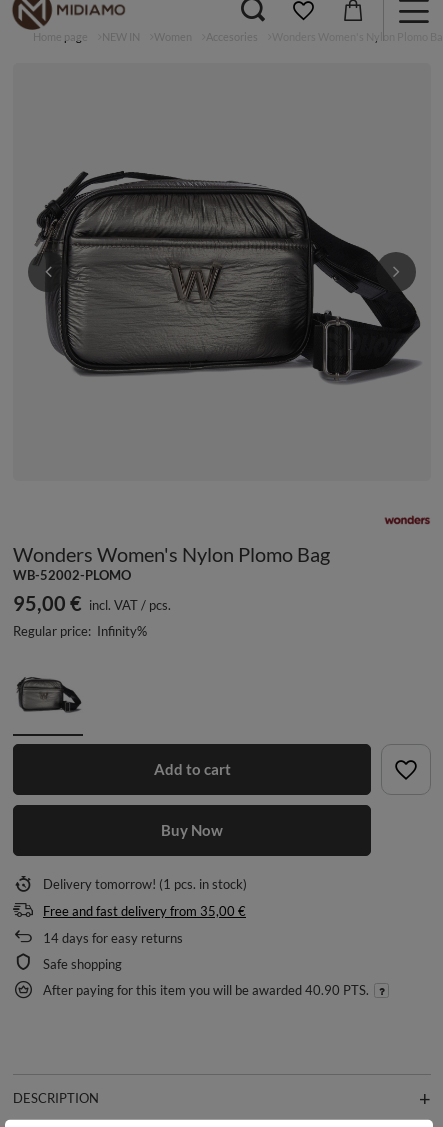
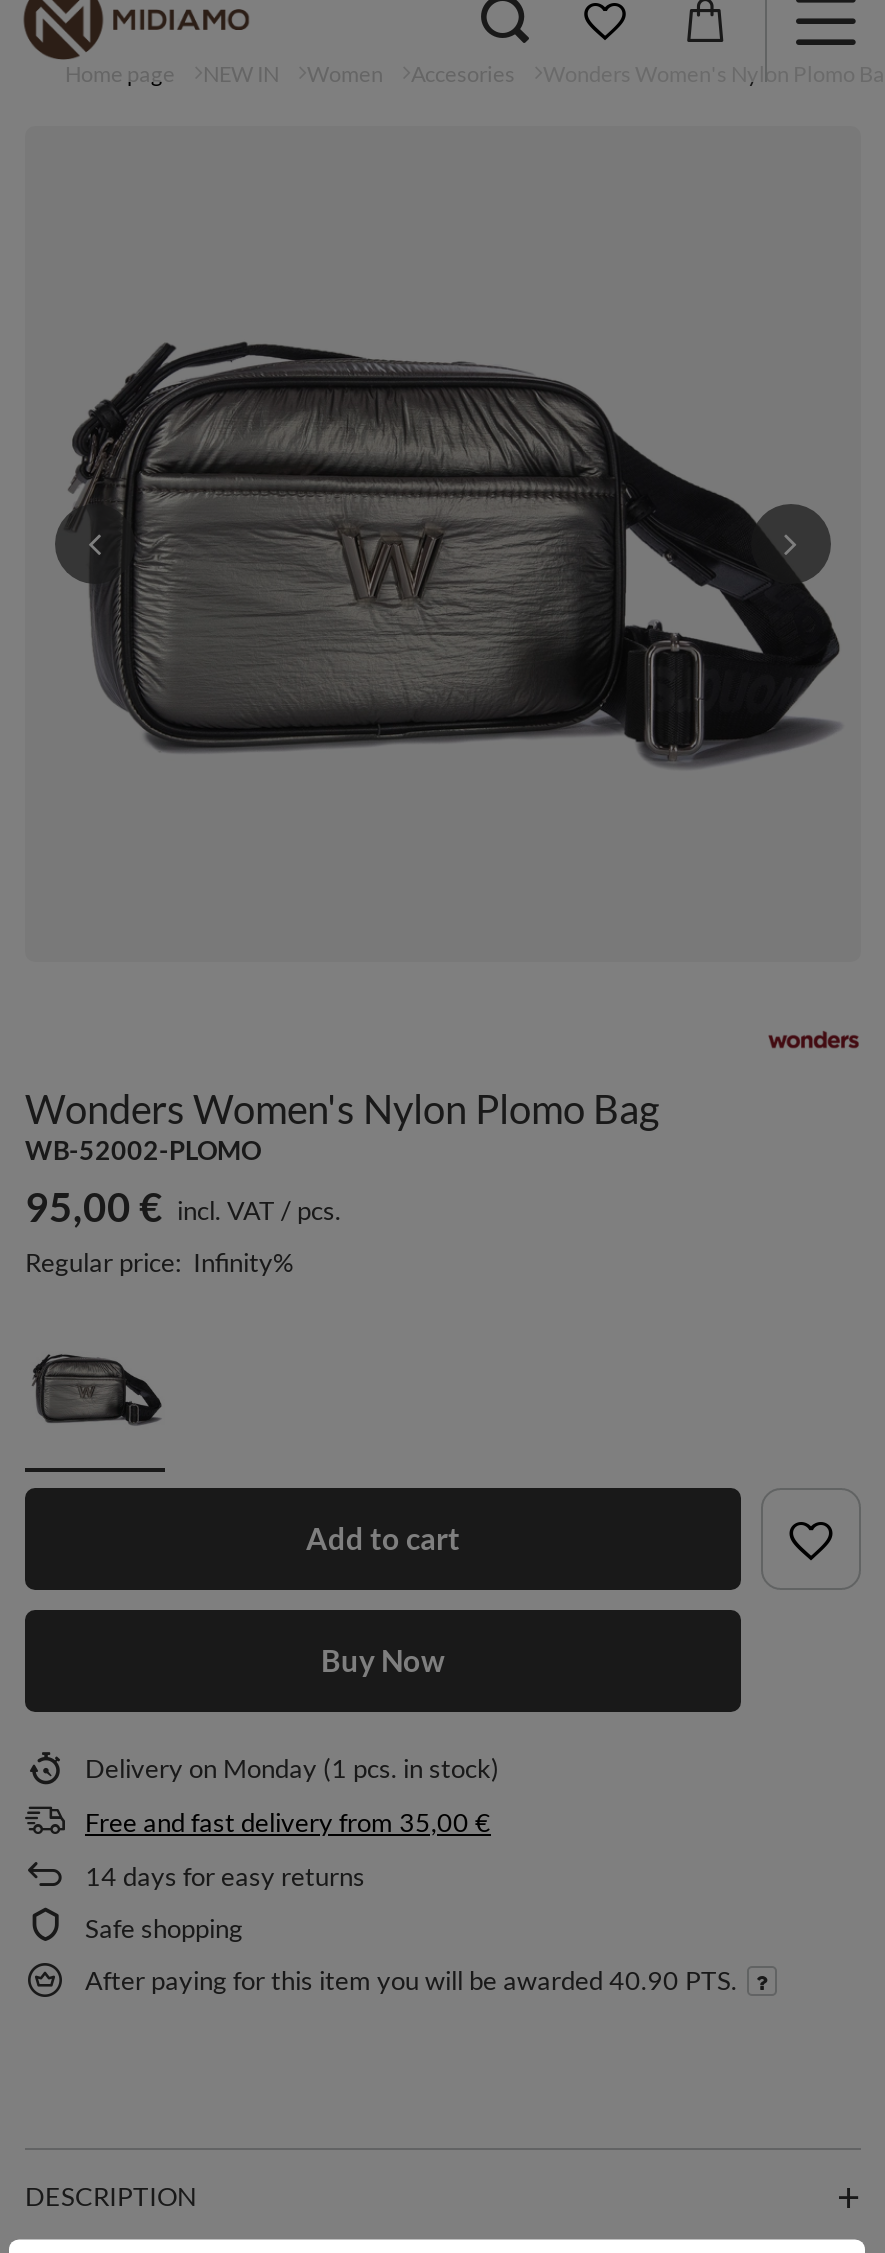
[43,875,247,891] Delivery tomorrow! (1 pcs. in stock) -> [85,1751,499,1783] Delivery on Monday (1 pcs. in stock)

